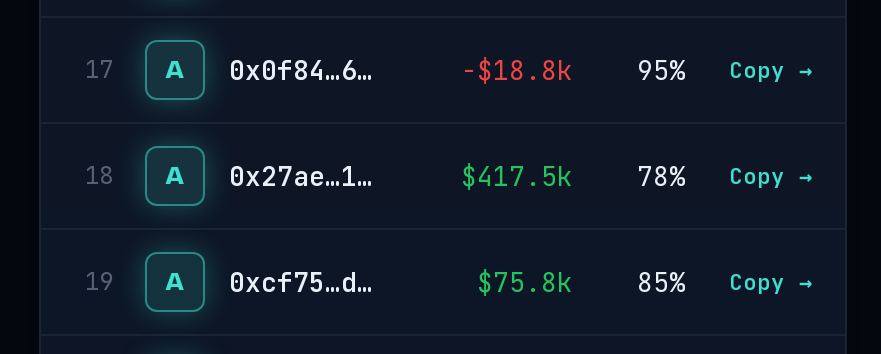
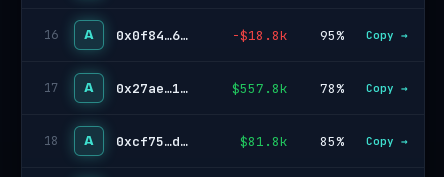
[85,53,185,86] 17 A -> [44,26,94,43] 16 A
[85,159,185,192] 18 A -> [44,79,94,96] 17 A
[461,159,573,193] $417.5k -> [232,79,288,96] $557.8k
[85,265,185,298] 19 A -> [44,132,94,149] 18 A
[477,265,573,299] $75.8k -> [240,132,288,149] $81.8k

